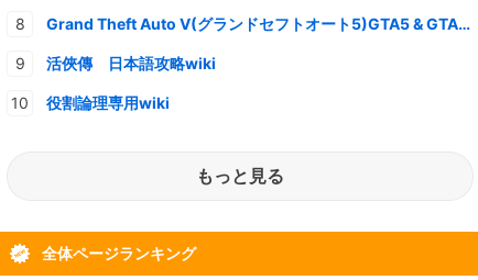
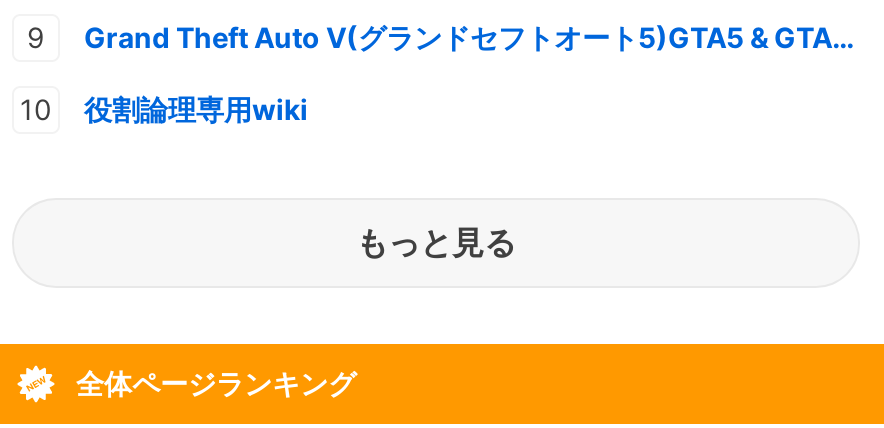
[46,53,216,72] 活俠傳 日本語攻略wiki -> none

